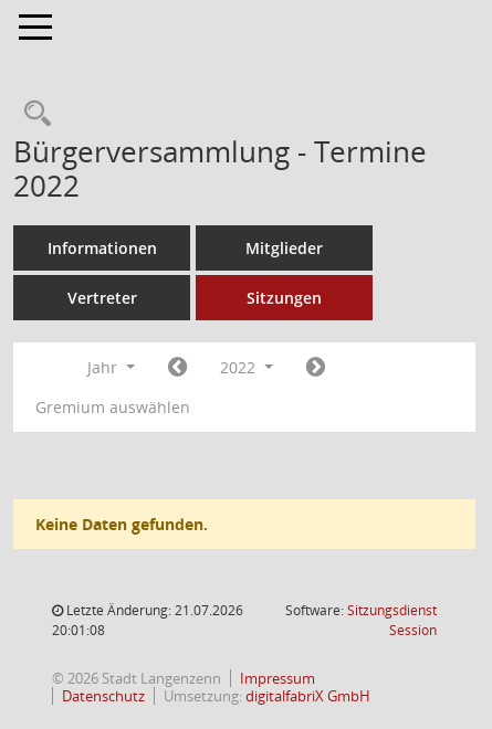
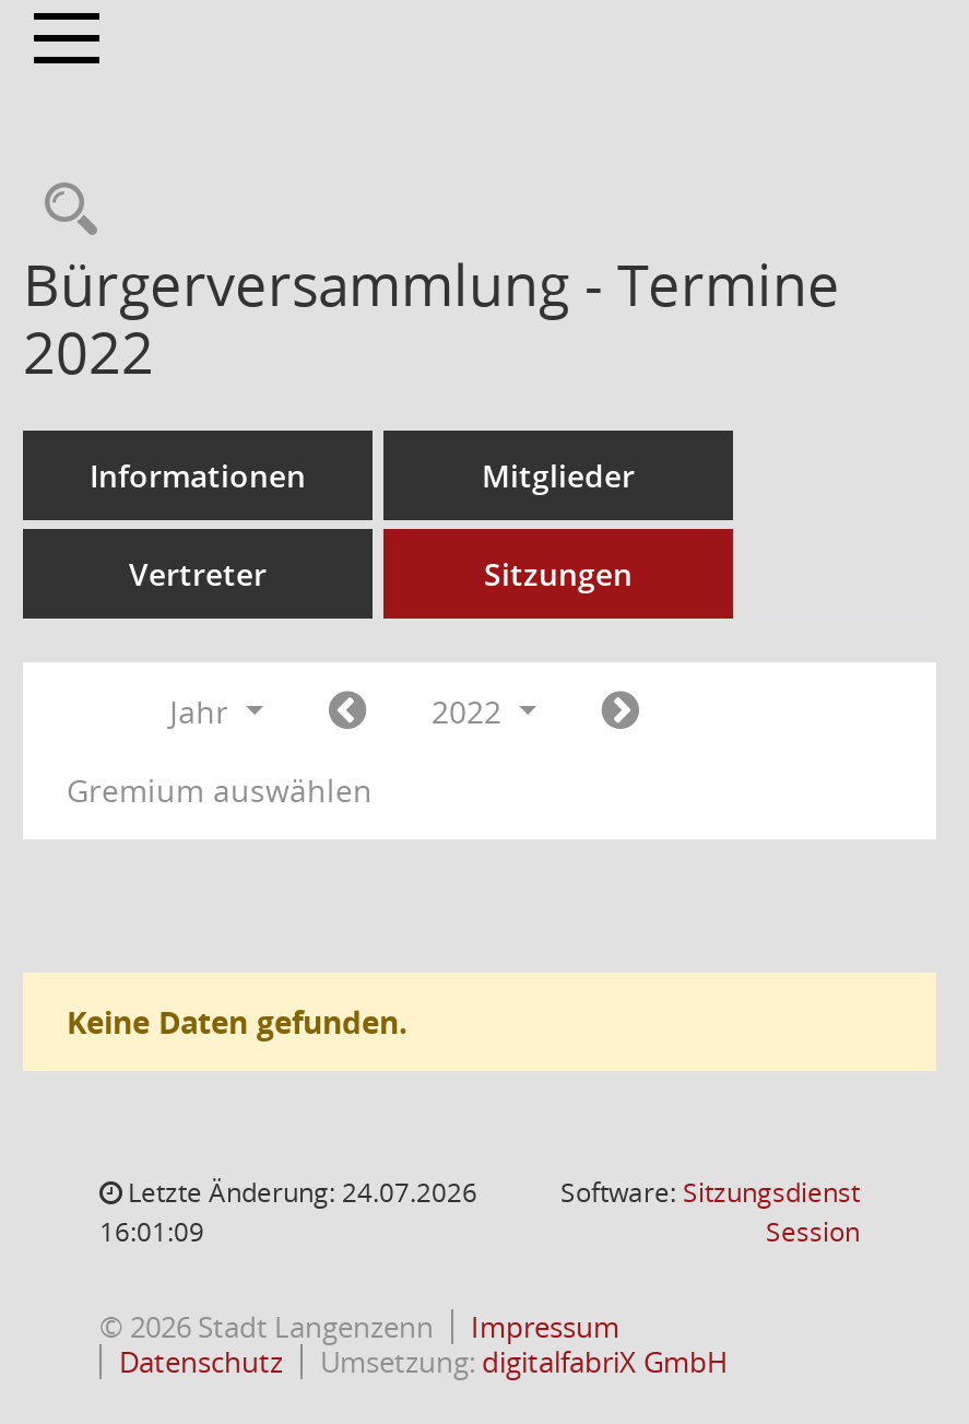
[63,601,243,620] Letzte Änderung: 21.07.2026 -> [121,1174,477,1211] Letzte Änderung: 24.07.2026
[52,621,105,640] 20:01:08 -> [99,1213,204,1250] 16:01:09

